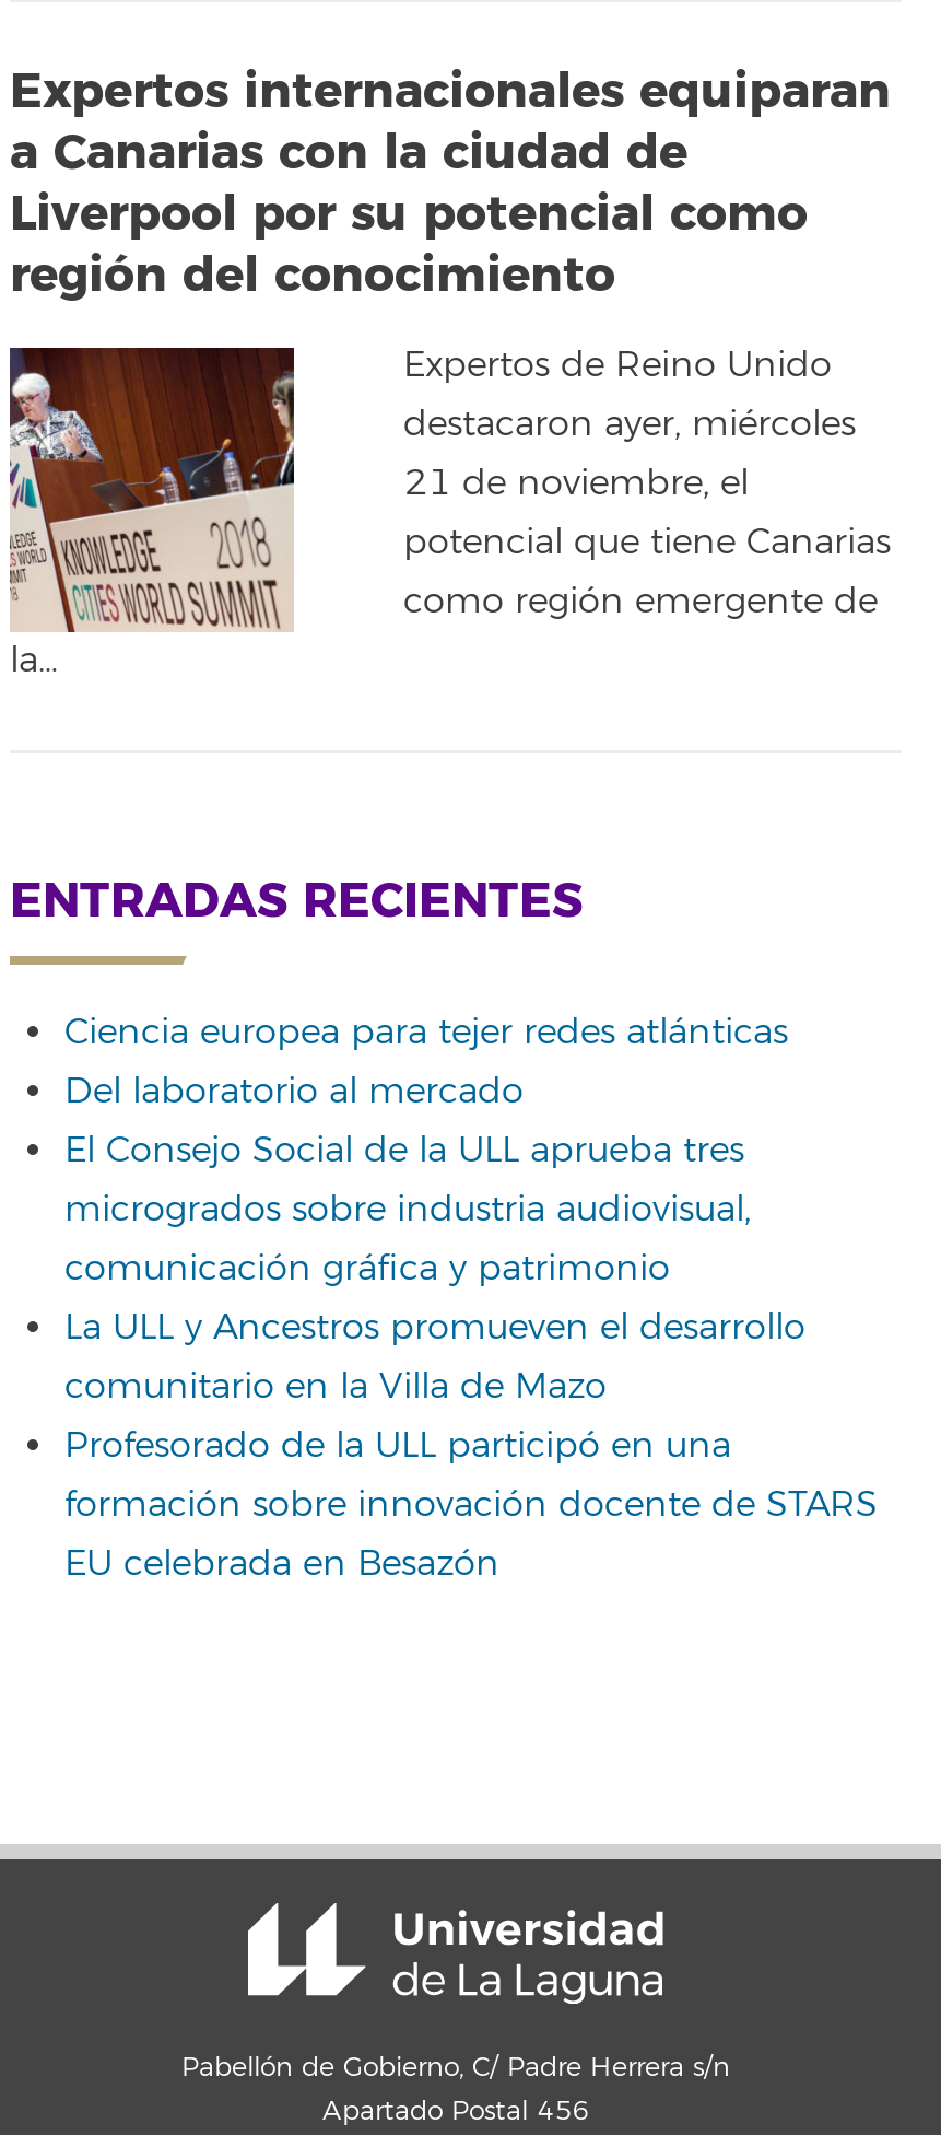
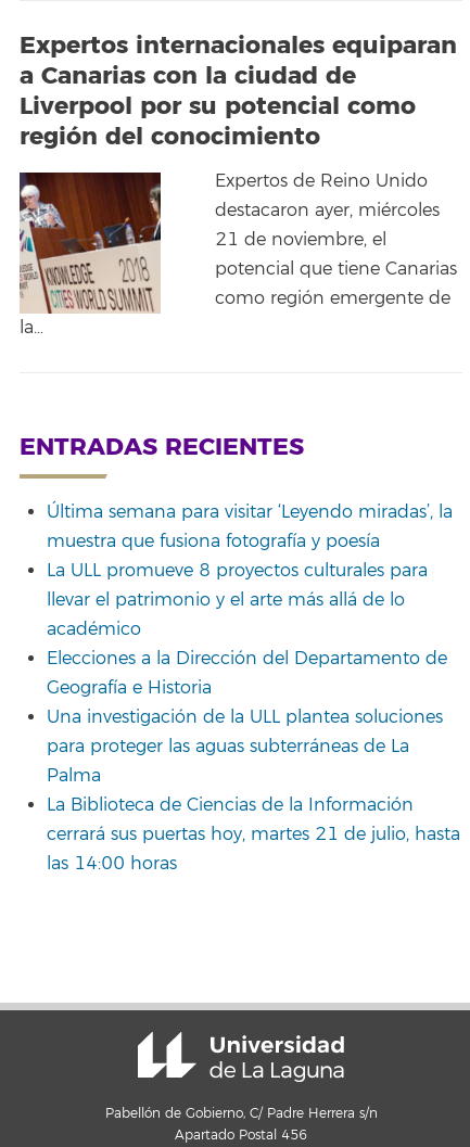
[64,1011,878,1586] Ciencia europea para tejer redes atlánticas | Del laboratorio al mercado | El Consejo Social de la ULL aprueba tres | microgrados sobre industria audiovisual, | comunicación gráfica y patrimonio | La ULL y Ancestros promueven el desarrollo | comunitario en la Villa de Mazo | Profesorado de la ULL participó en una | formación sobre innovación docente de STARS | EU celebrada en Besazón -> [47,501,460,875] Última semana para visitar ‘Leyendo miradas’, la | muestra que fusiona fotografía y poesía | La ULL promueve 8 proyectos culturales para | llevar el patrimonio y el arte más allá de lo | académico | Elecciones a la Dirección del Departamento de | Geografía e Historia | Una investigación de la ULL plantea soluciones | para proteger las aguas subterráneas de La | Palma | La Biblioteca de Ciencias de la Información | cerrará sus puertas hoy, martes 21 de julio, hasta | las 14:00 horas

